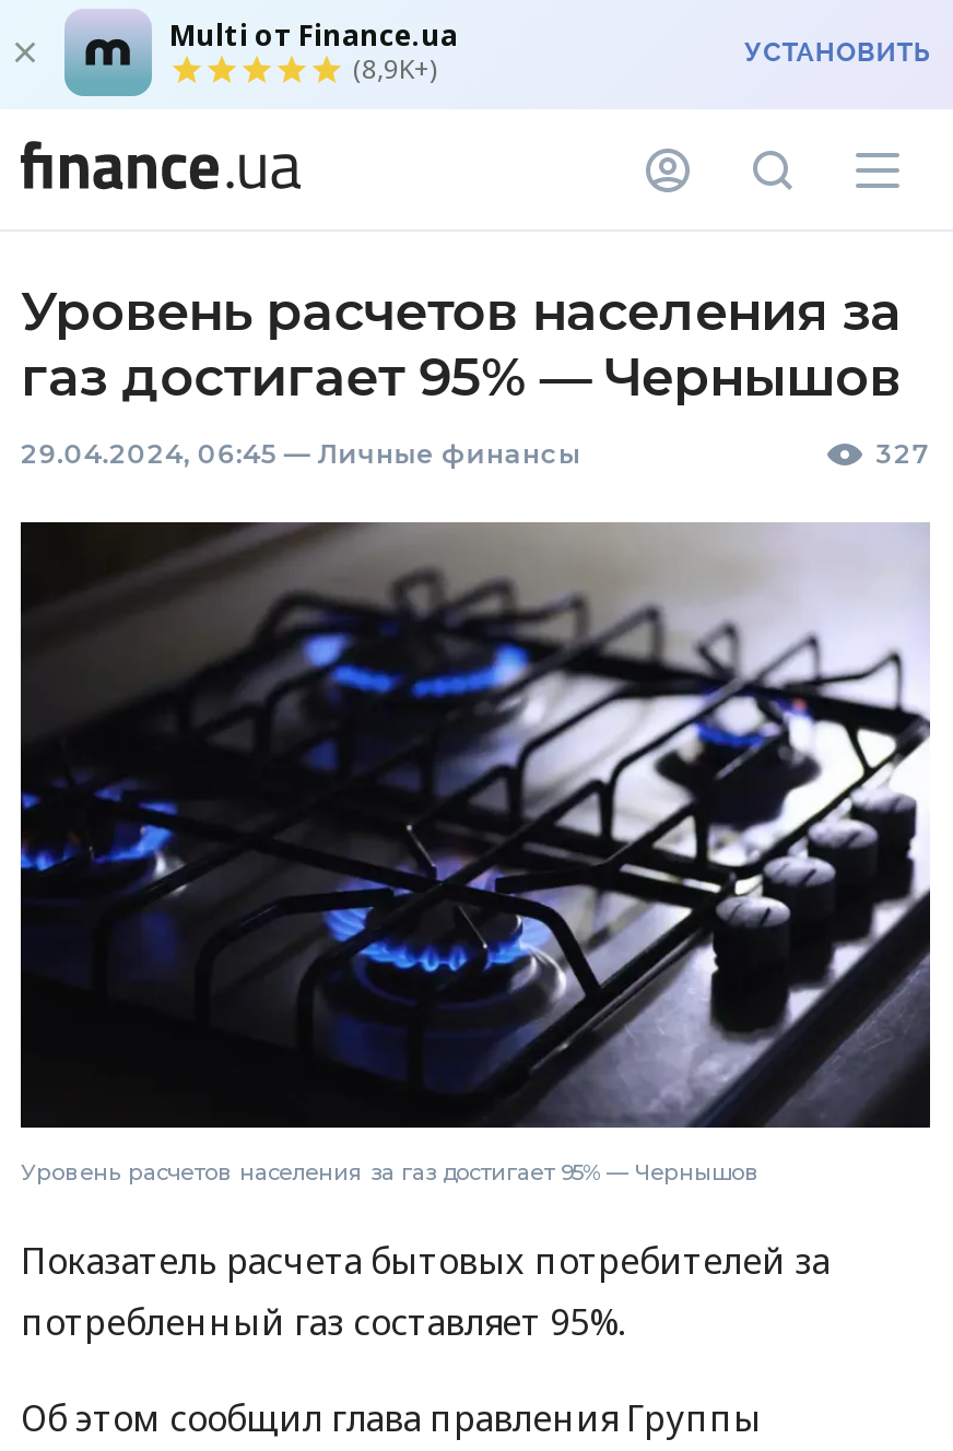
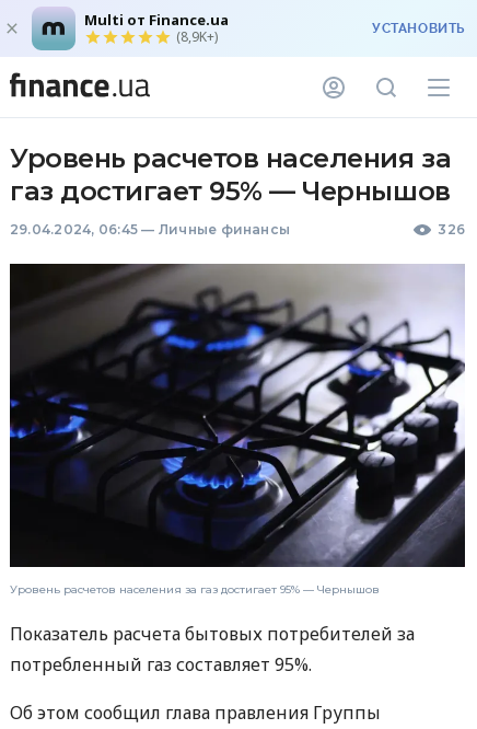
[876,437,930,470] 327 -> [438,221,465,238] 326

